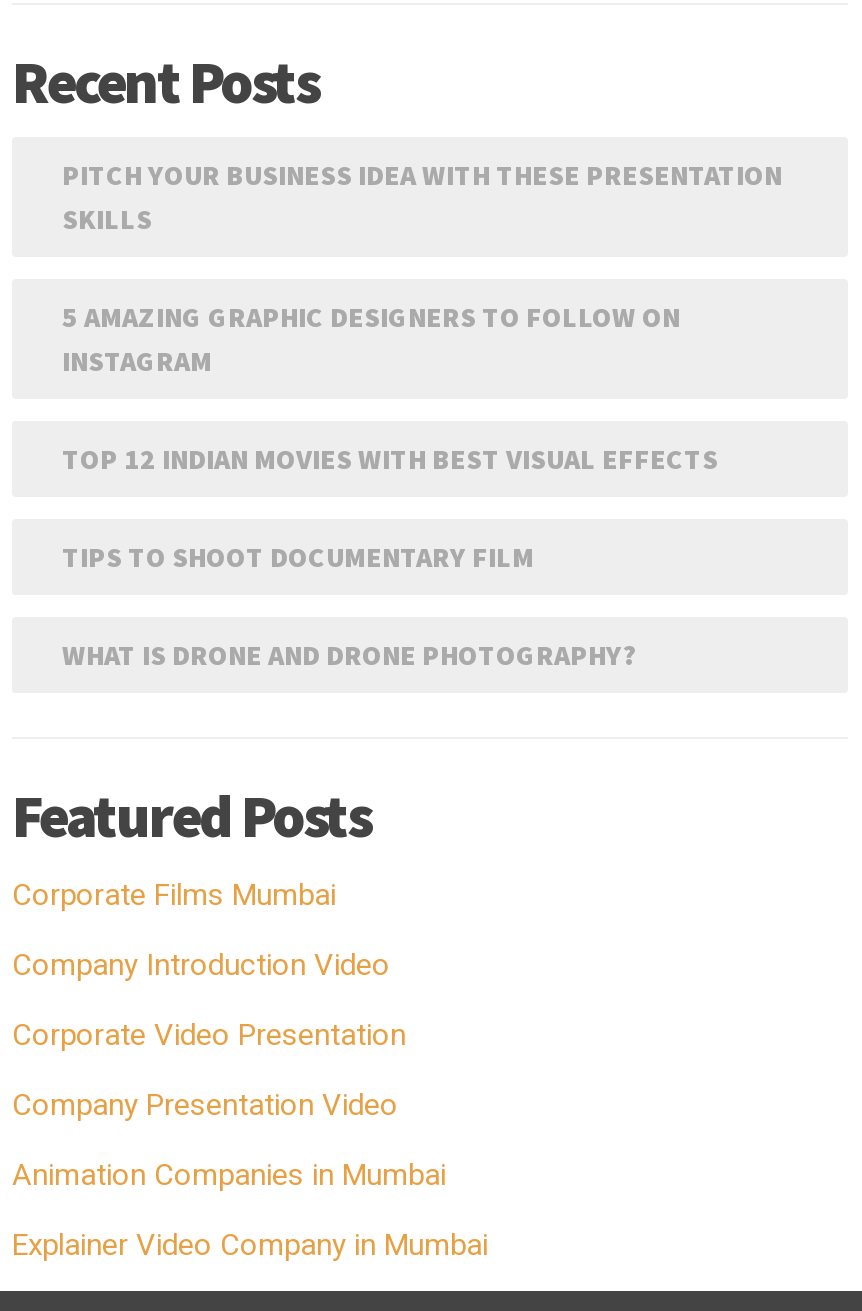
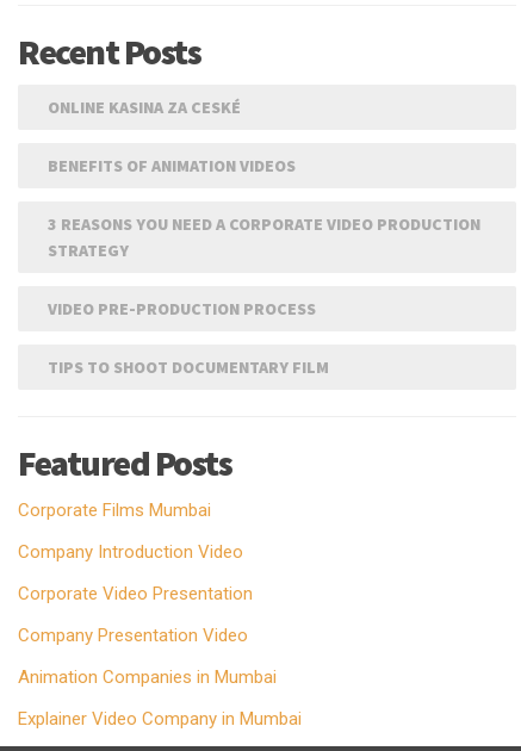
[62,157,782,477] PITCH YOUR BUSINESS IDEA WITH THESE PRESENTATION | SKILLS | 5 AMAZING GRAPHIC DESIGNERS TO FOLLOW ON | INSTAGRAM | TOP 12 INDIAN MOVIES WITH BEST VISUAL EFFECTS -> [48,97,480,320] ONLINE KASINA ZA CESKÉ | BENEFITS OF ANIMATION VIDEOS | 3 REASONS YOU NEED A CORPORATE VIDEO PRODUCTION | STRATEGY | VIDEO PRE-PRODUCTION PROCESS
moved [62,539,534,575] -> [48,357,329,378]: TIPS TO SHOOT DOCUMENTARY FILM
[62,637,636,673] WHAT IS DRONE AND DRONE PHOTOGRAPHY? -> none

